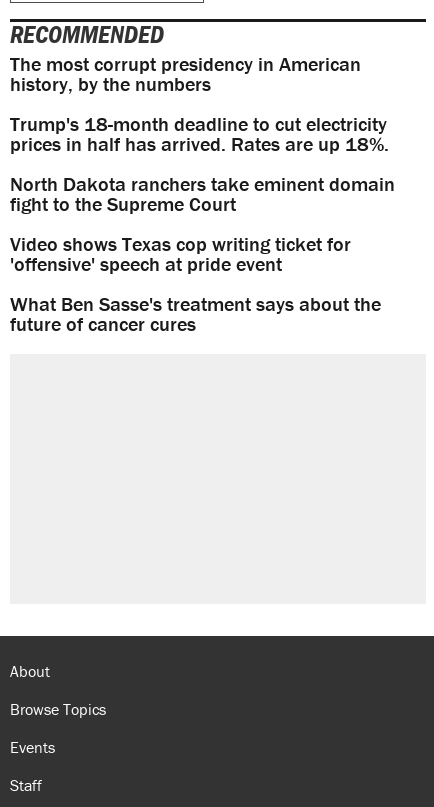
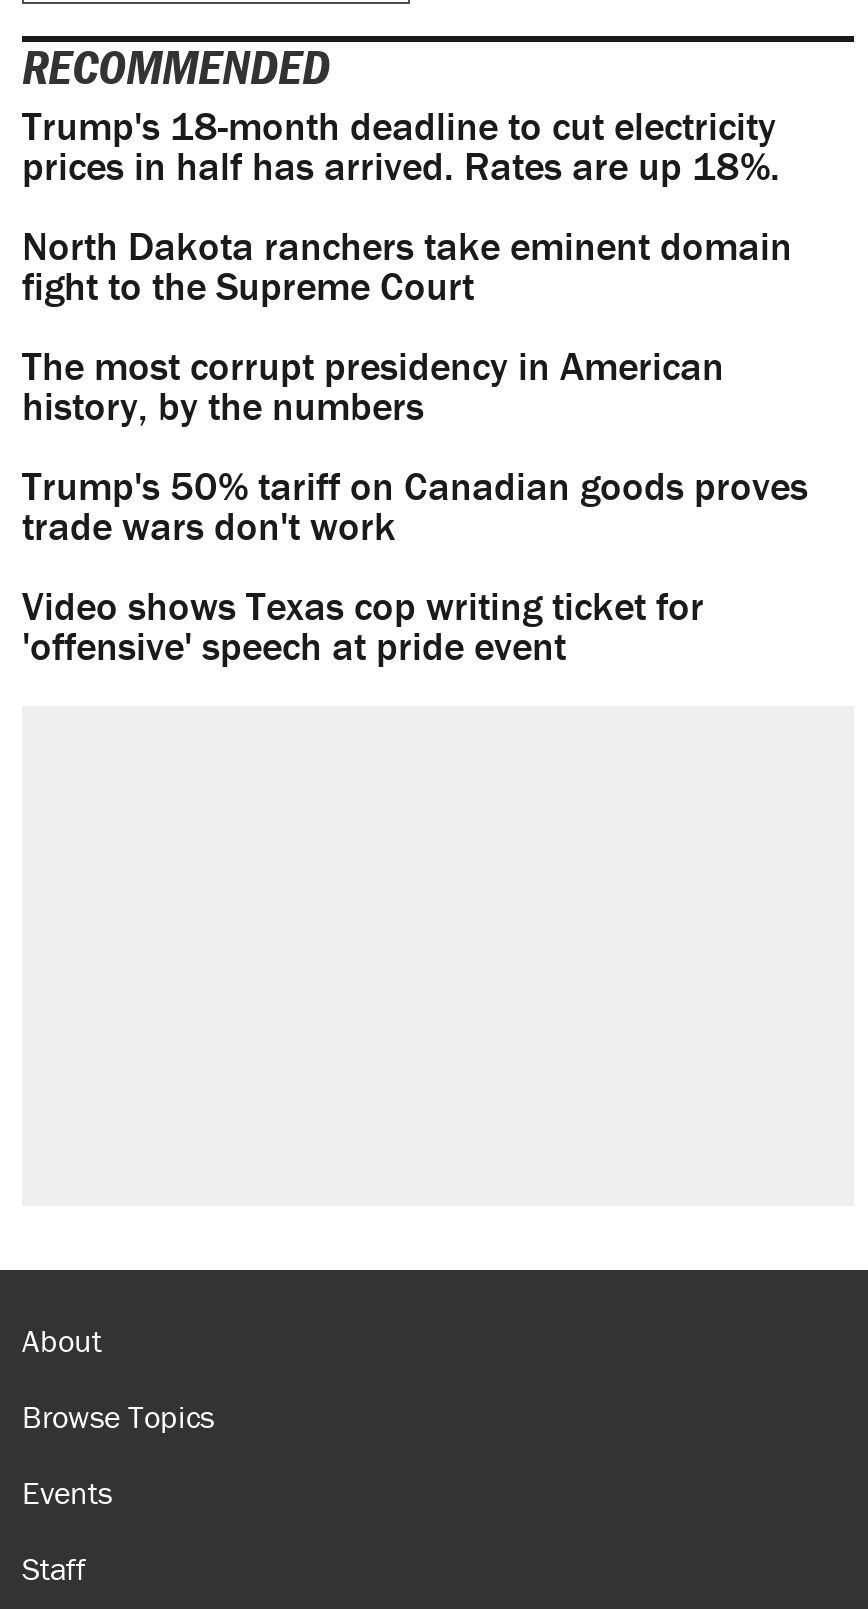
moved [10,51,361,96] -> [22,341,724,431]: The most corrupt presidency in American | history, by the numbers
moved [10,111,395,216] -> [22,101,792,311]: Trump's 18-month deadline to cut electricity | prices in half has arrived. Rates are up 18%. | North Dakota ranchers take eminent domain | fight to the Supreme Court
none -> [22,461,808,551] Trump's 50% tariff on Canadian goods proves | trade wars don't work
moved [10,231,351,276] -> [22,581,704,671]: Video shows Texas cop writing ticket for | 'offensive' speech at pride event
[10,291,381,336] What Ben Sasse's treatment says about the | future of cancer cures -> none

